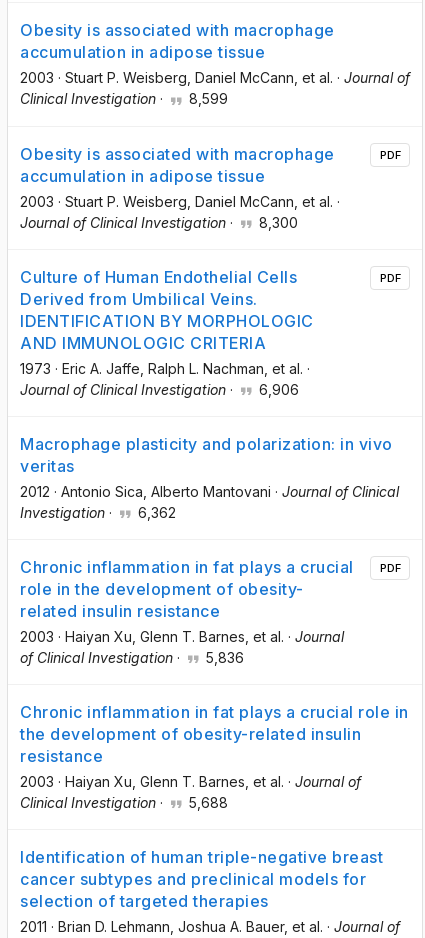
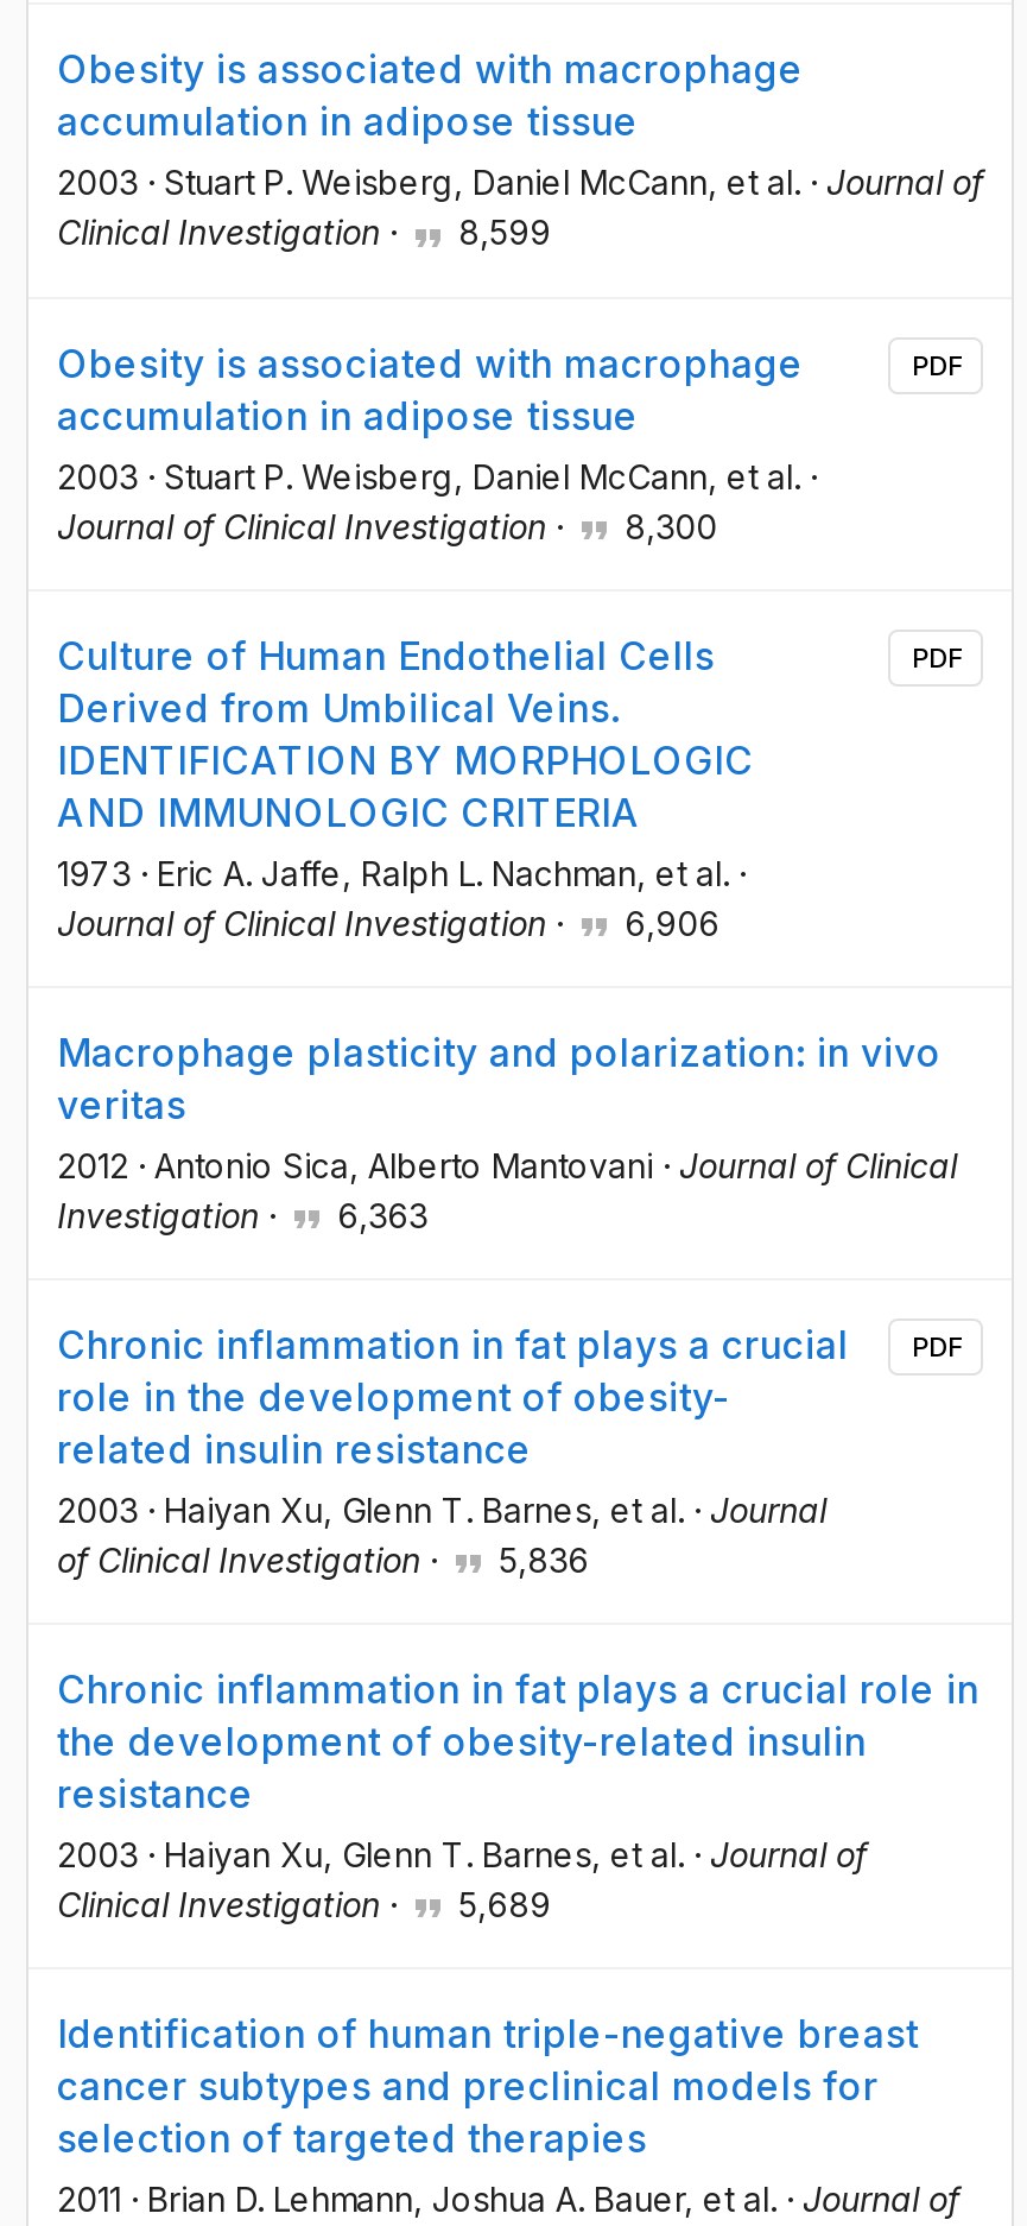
[20,504,176,521] Investigation · 6,362 -> [57,1195,427,1235] Investigation · 6,363
[20,794,228,811] Clinical Investigation · 5,688 -> [57,1884,551,1925] Clinical Investigation · 5,689

